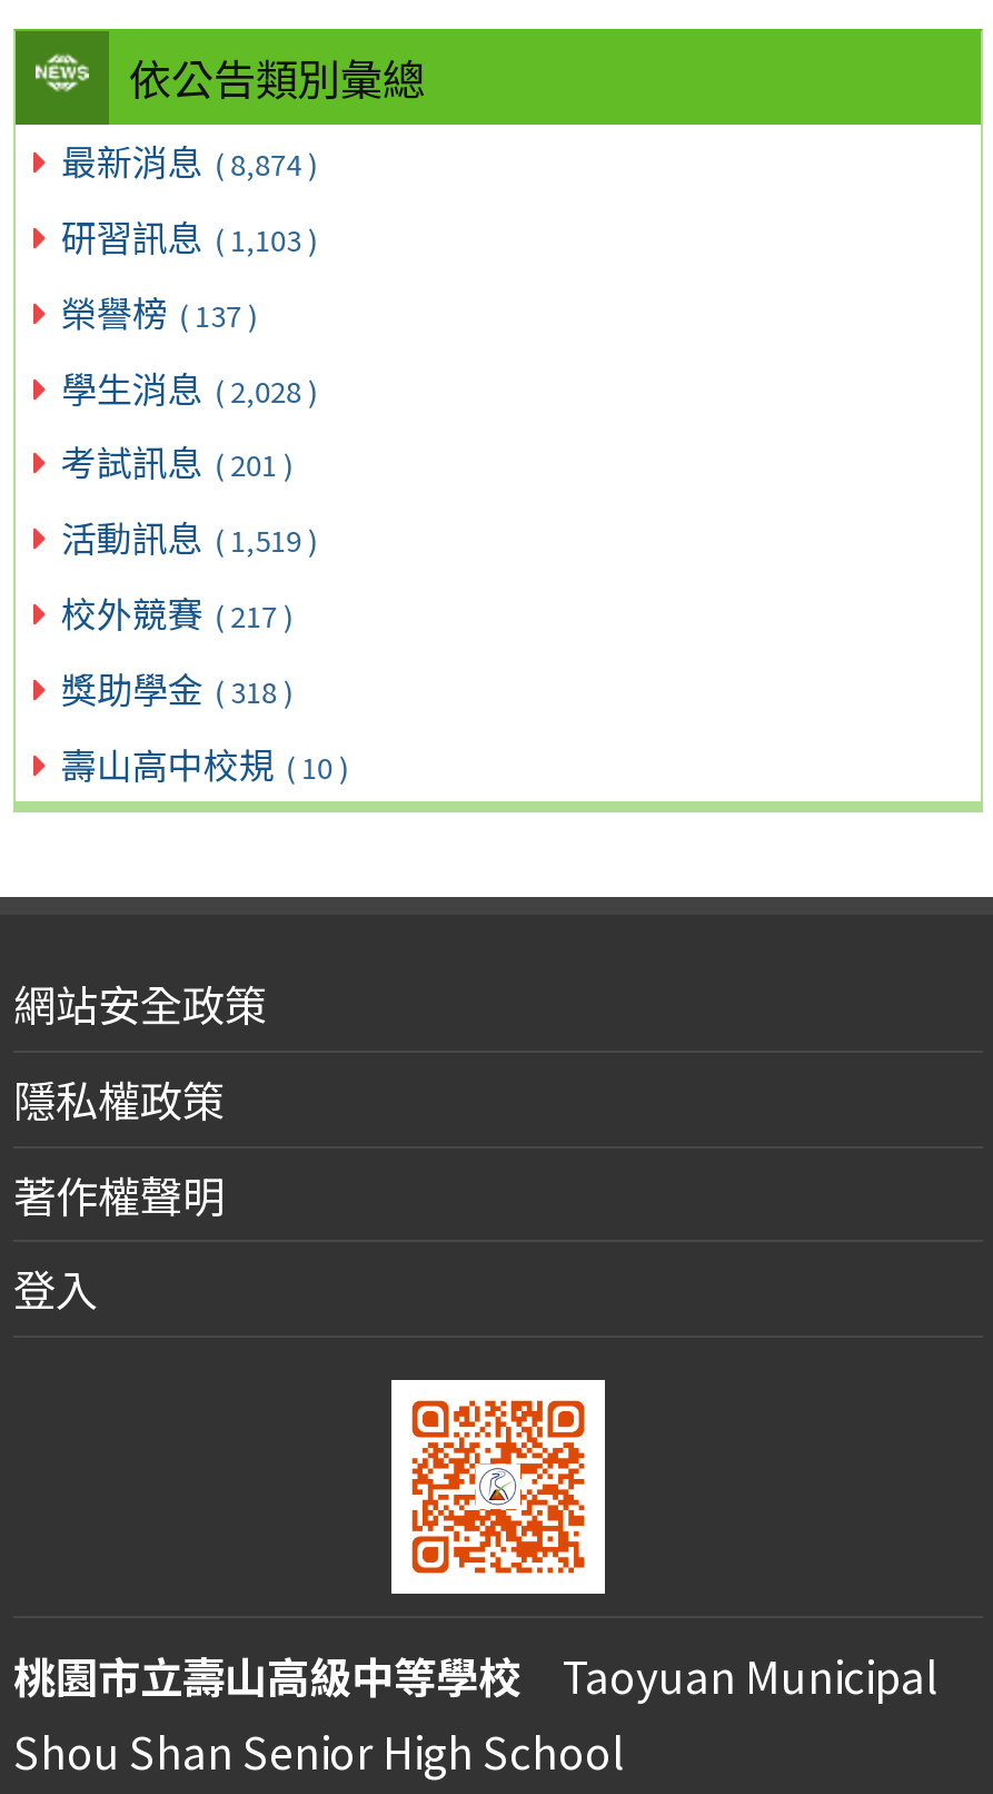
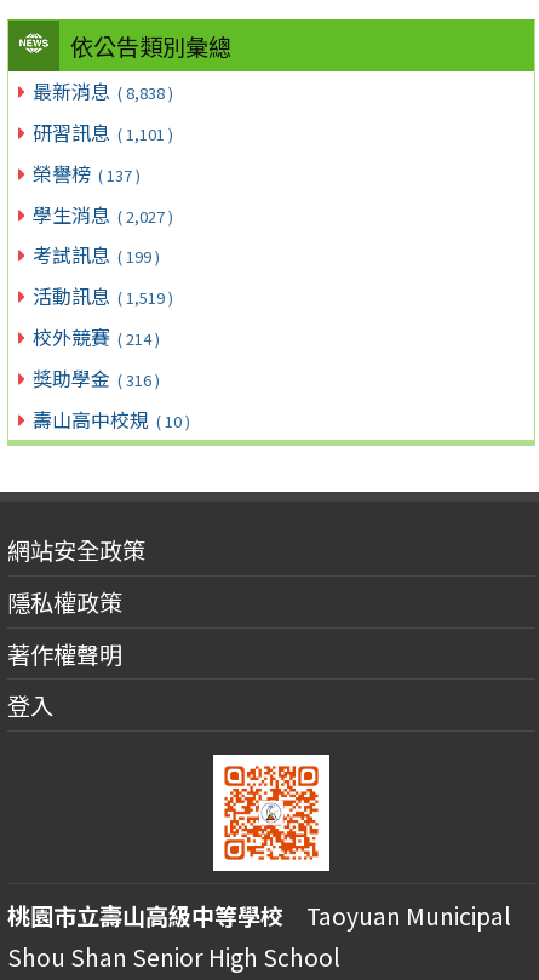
[61,134,317,187] 最新消息 ( 8,874 ) -> [33,77,173,106] 最新消息 ( 8,838 )
[61,209,317,263] 研習訊息 ( 1,103 ) -> [33,118,173,147] 研習訊息 ( 1,101 )
[61,360,317,413] 學生消息 ( 2,028 ) -> [33,199,173,228] 學生消息 ( 2,027 )
[61,435,293,488] 考試訊息 ( 201 ) -> [33,240,160,269] 考試訊息 ( 199 )
[61,585,293,639] 校外競賽 ( 217 ) -> [33,322,160,351] 校外競賽 ( 214 )
[61,660,293,714] 獎助學金 ( 318 ) -> [33,363,160,392] 獎助學金 ( 316 )

